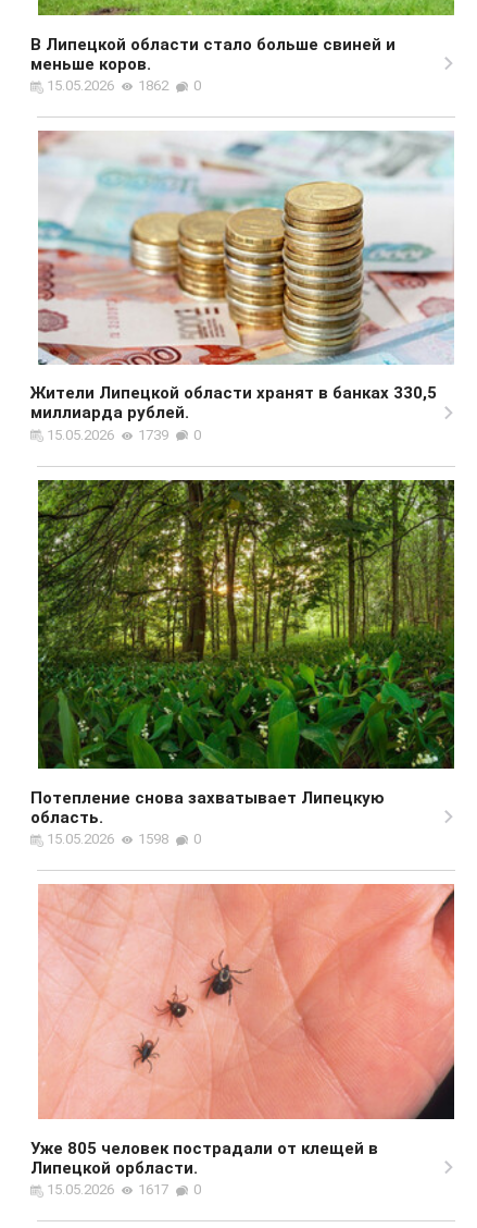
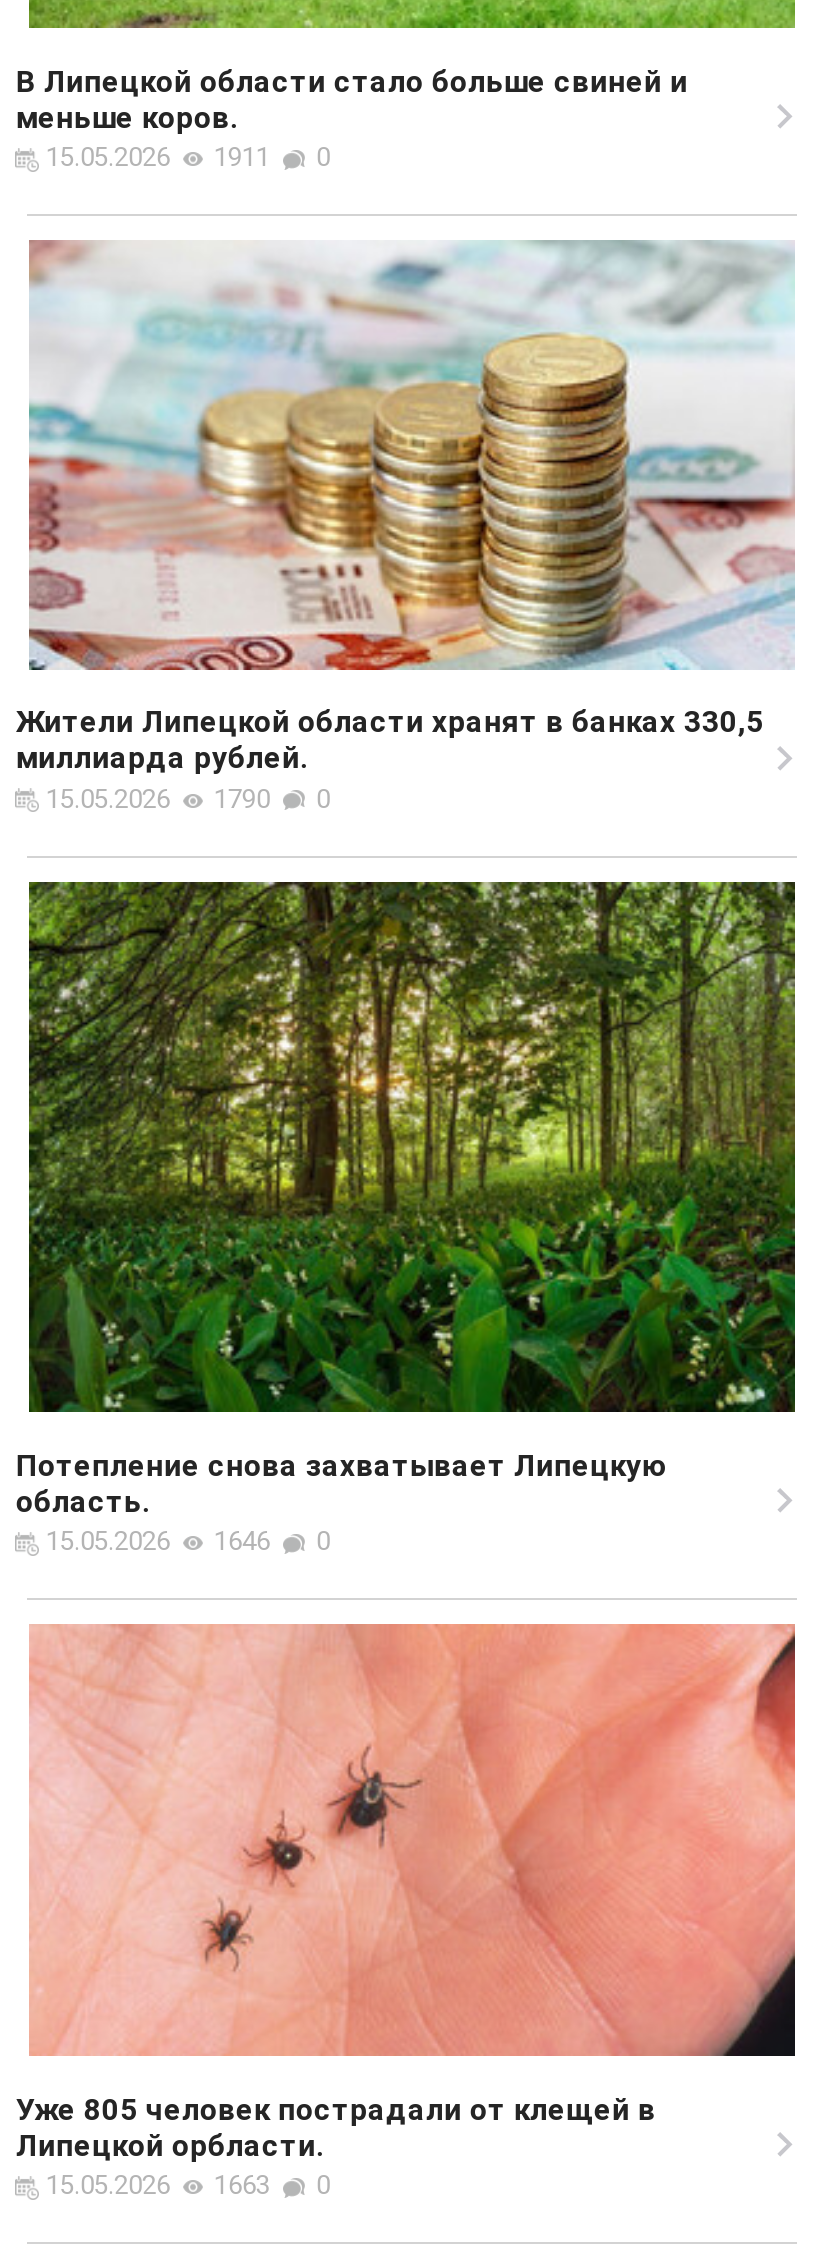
[47,78,201,94] 15.05.2026 1862 0 -> [46,142,330,172] 15.05.2026 1911 0
[47,426,201,443] 15.05.2026 1739 0 -> [46,783,330,813] 15.05.2026 1790 0
[47,831,201,847] 15.05.2026 1598 0 -> [46,1527,330,1557] 15.05.2026 1646 0
[47,1181,201,1198] 15.05.2026 1617 0 -> [46,2170,330,2200] 15.05.2026 1663 0

